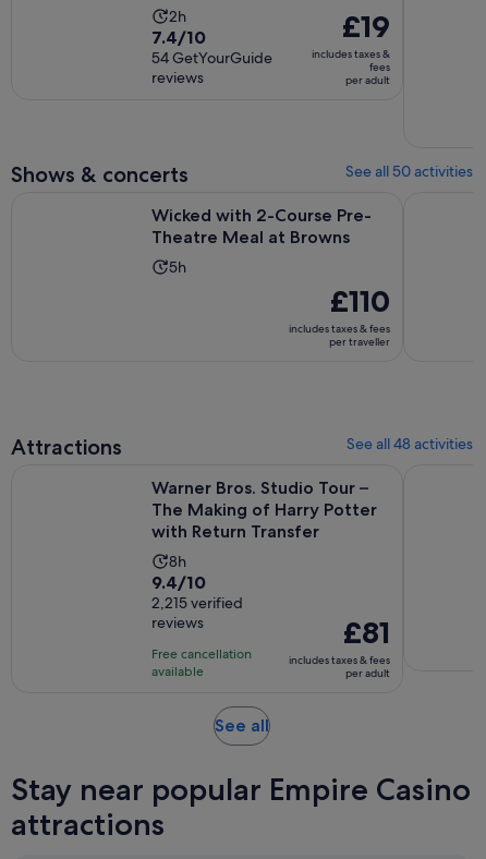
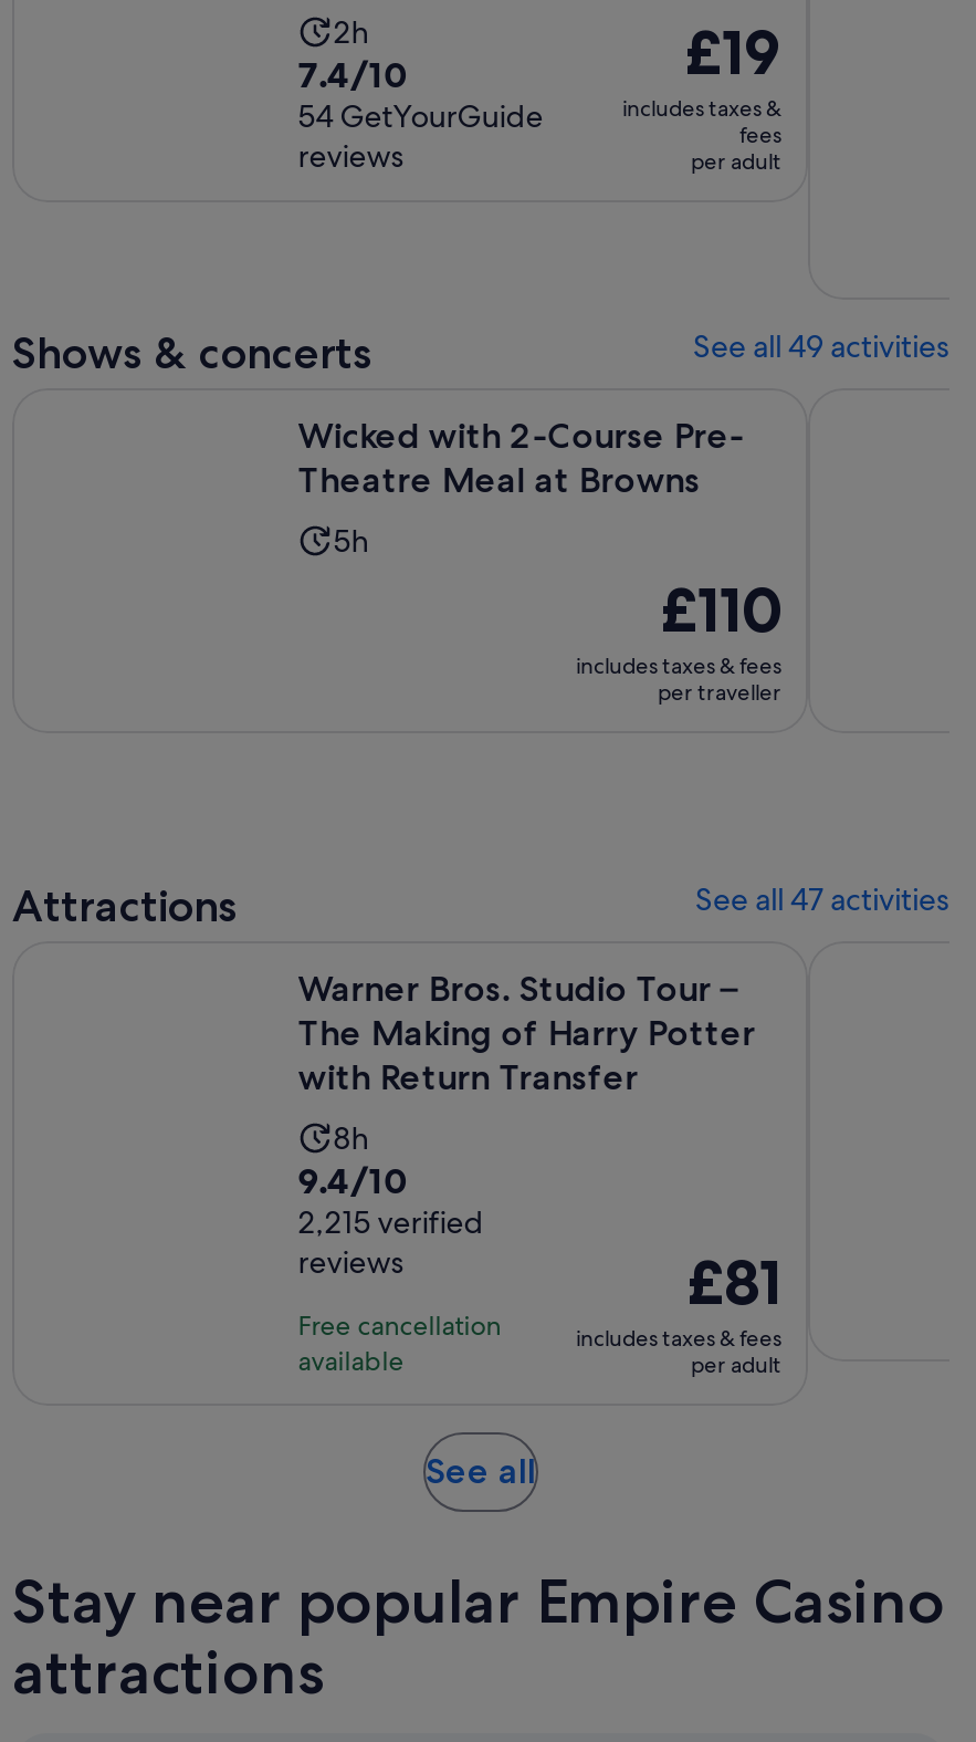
[345,161,473,181] See all 50 activities -> [693,326,949,366] See all 49 activities
[347,434,473,453] See all 48 activities -> [695,879,949,919] See all 47 activities

